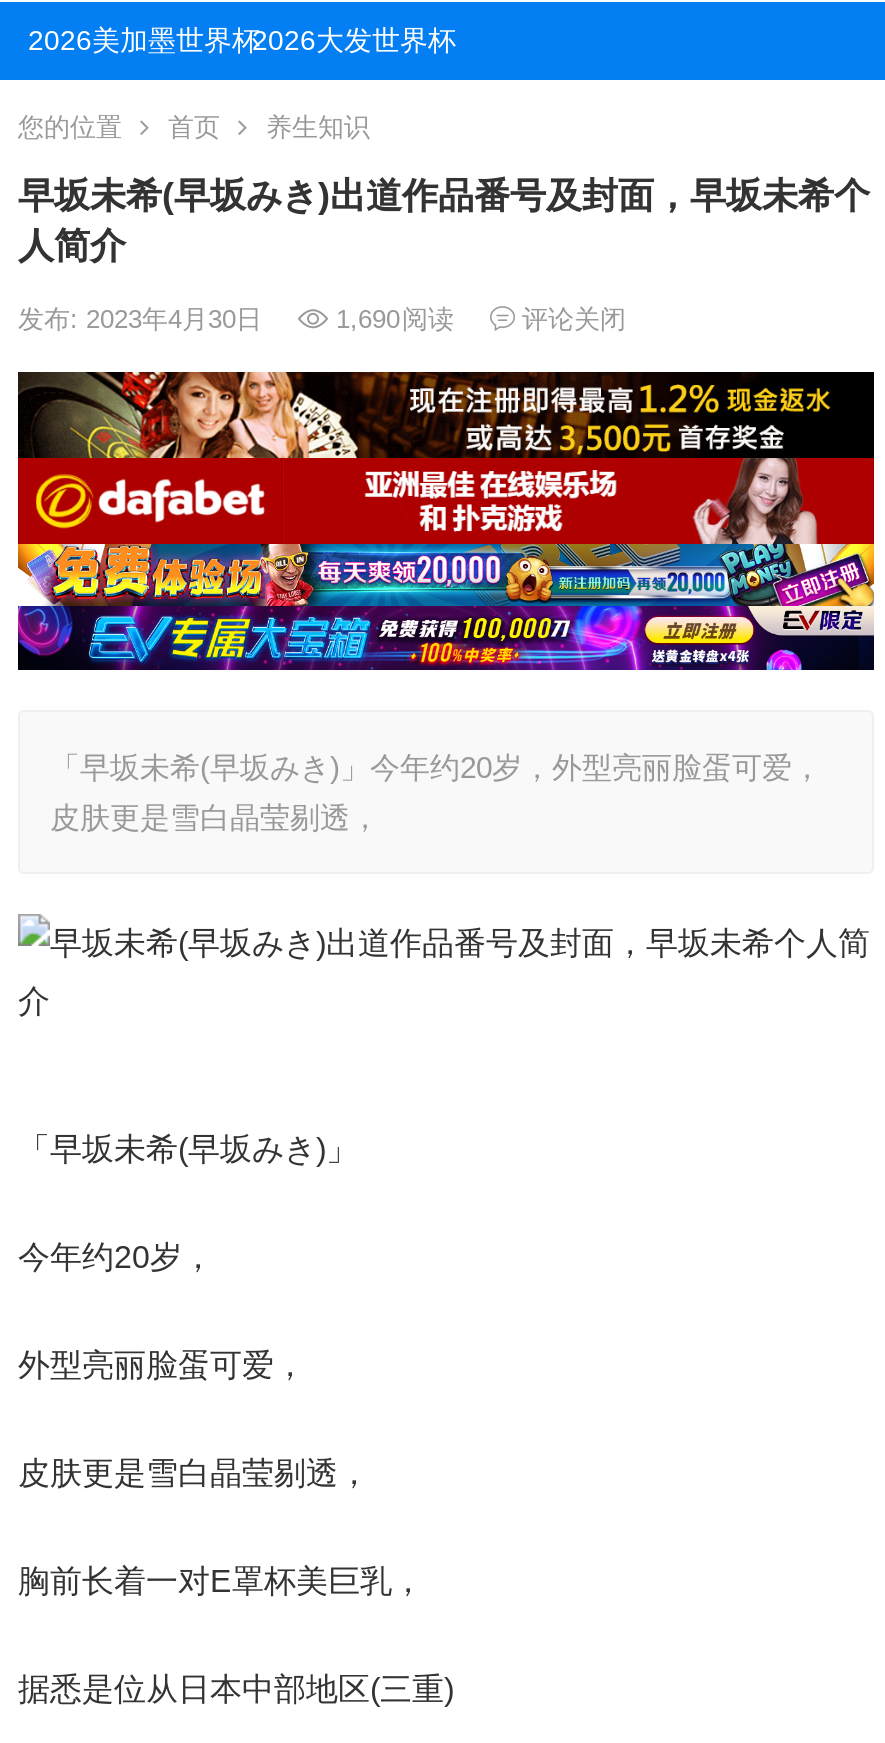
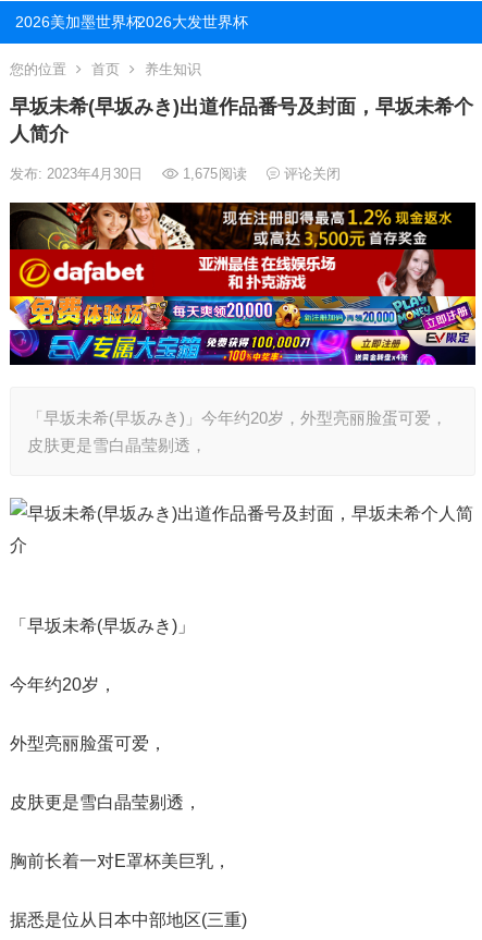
[18,304,626,334] 发布: 2023年4月30日 1,690阅读 评论关闭 -> [10,166,341,182] 发布: 2023年4月30日 1,675阅读 评论关闭

